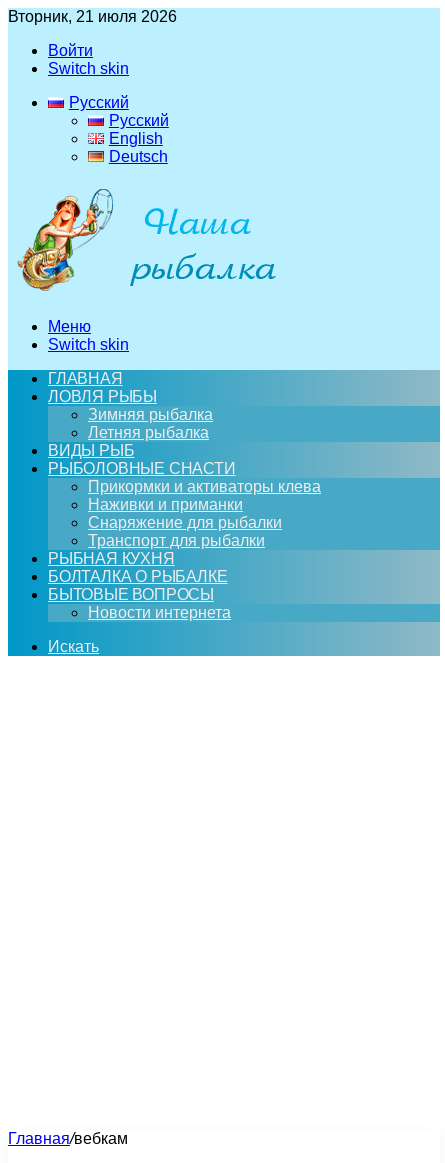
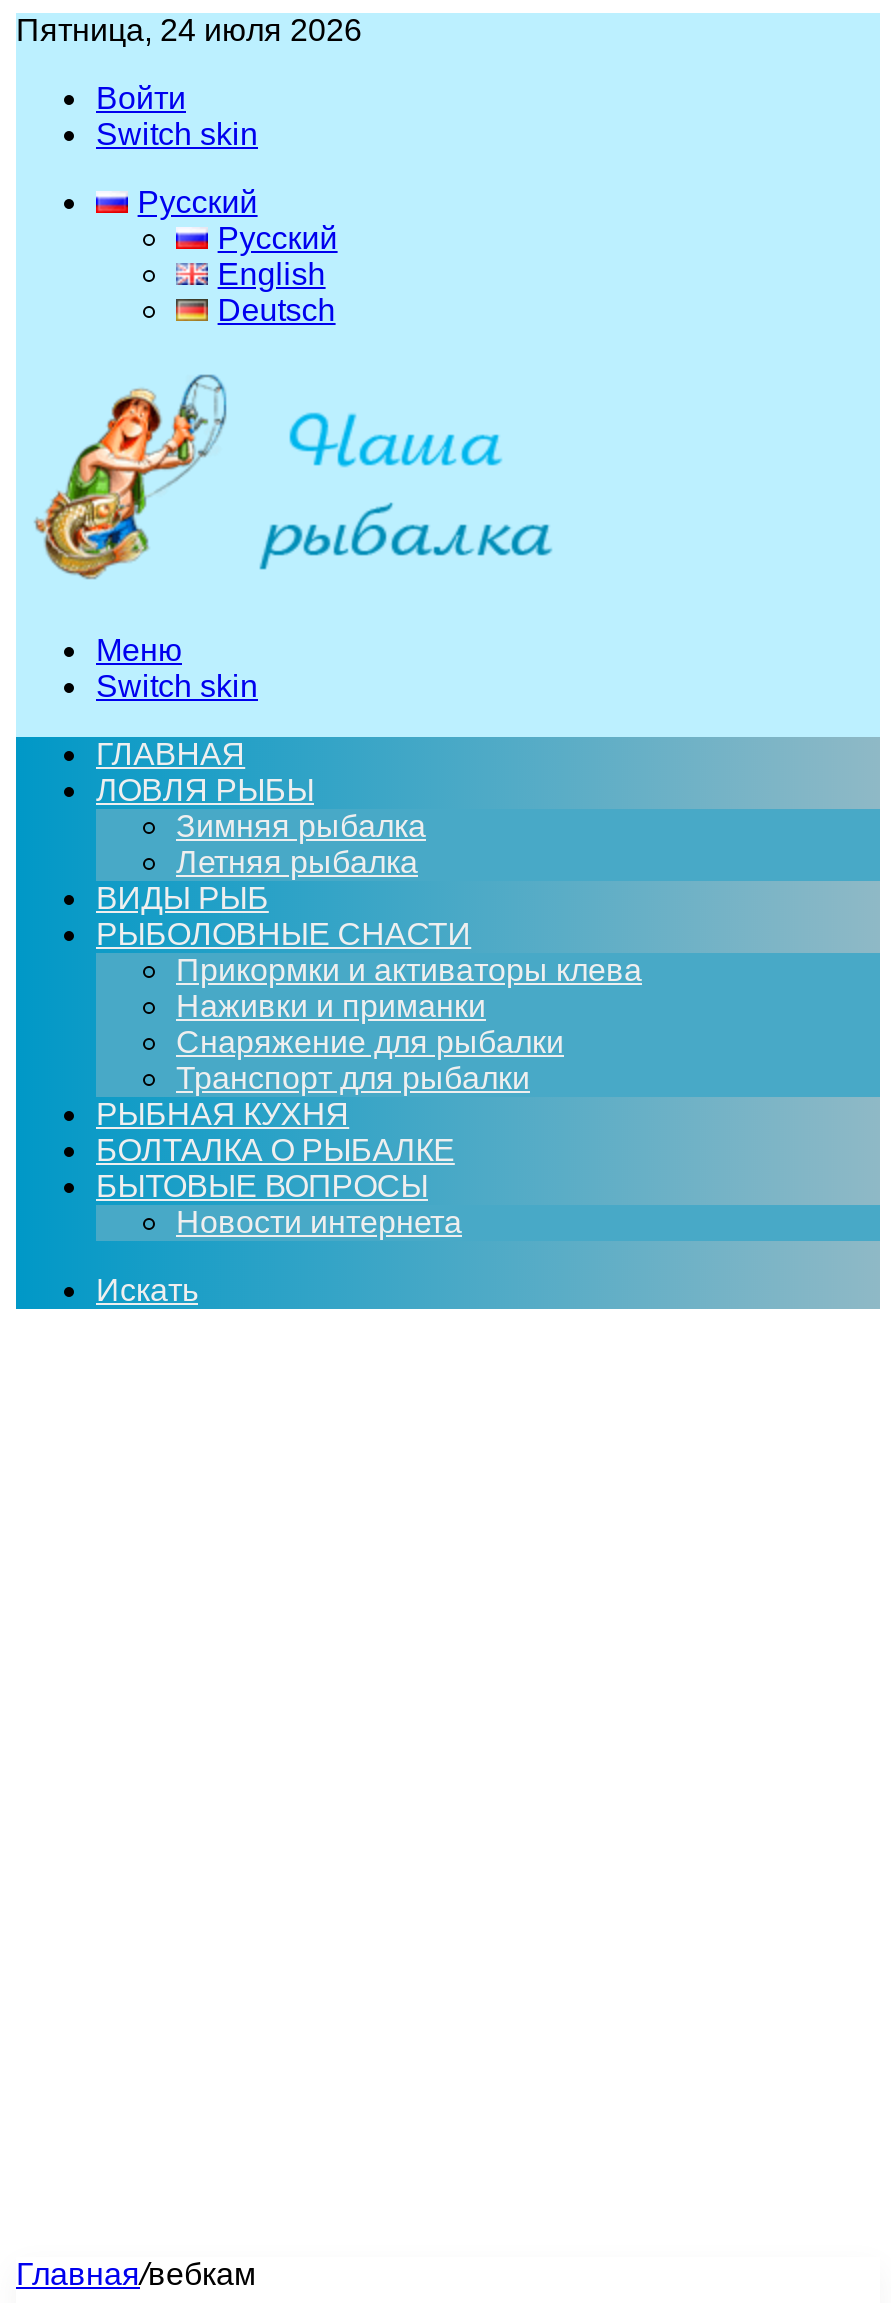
[8,8,177,25] Вторник, 21 июля 2026 -> [16,13,362,47] Пятница, 24 июля 2026

